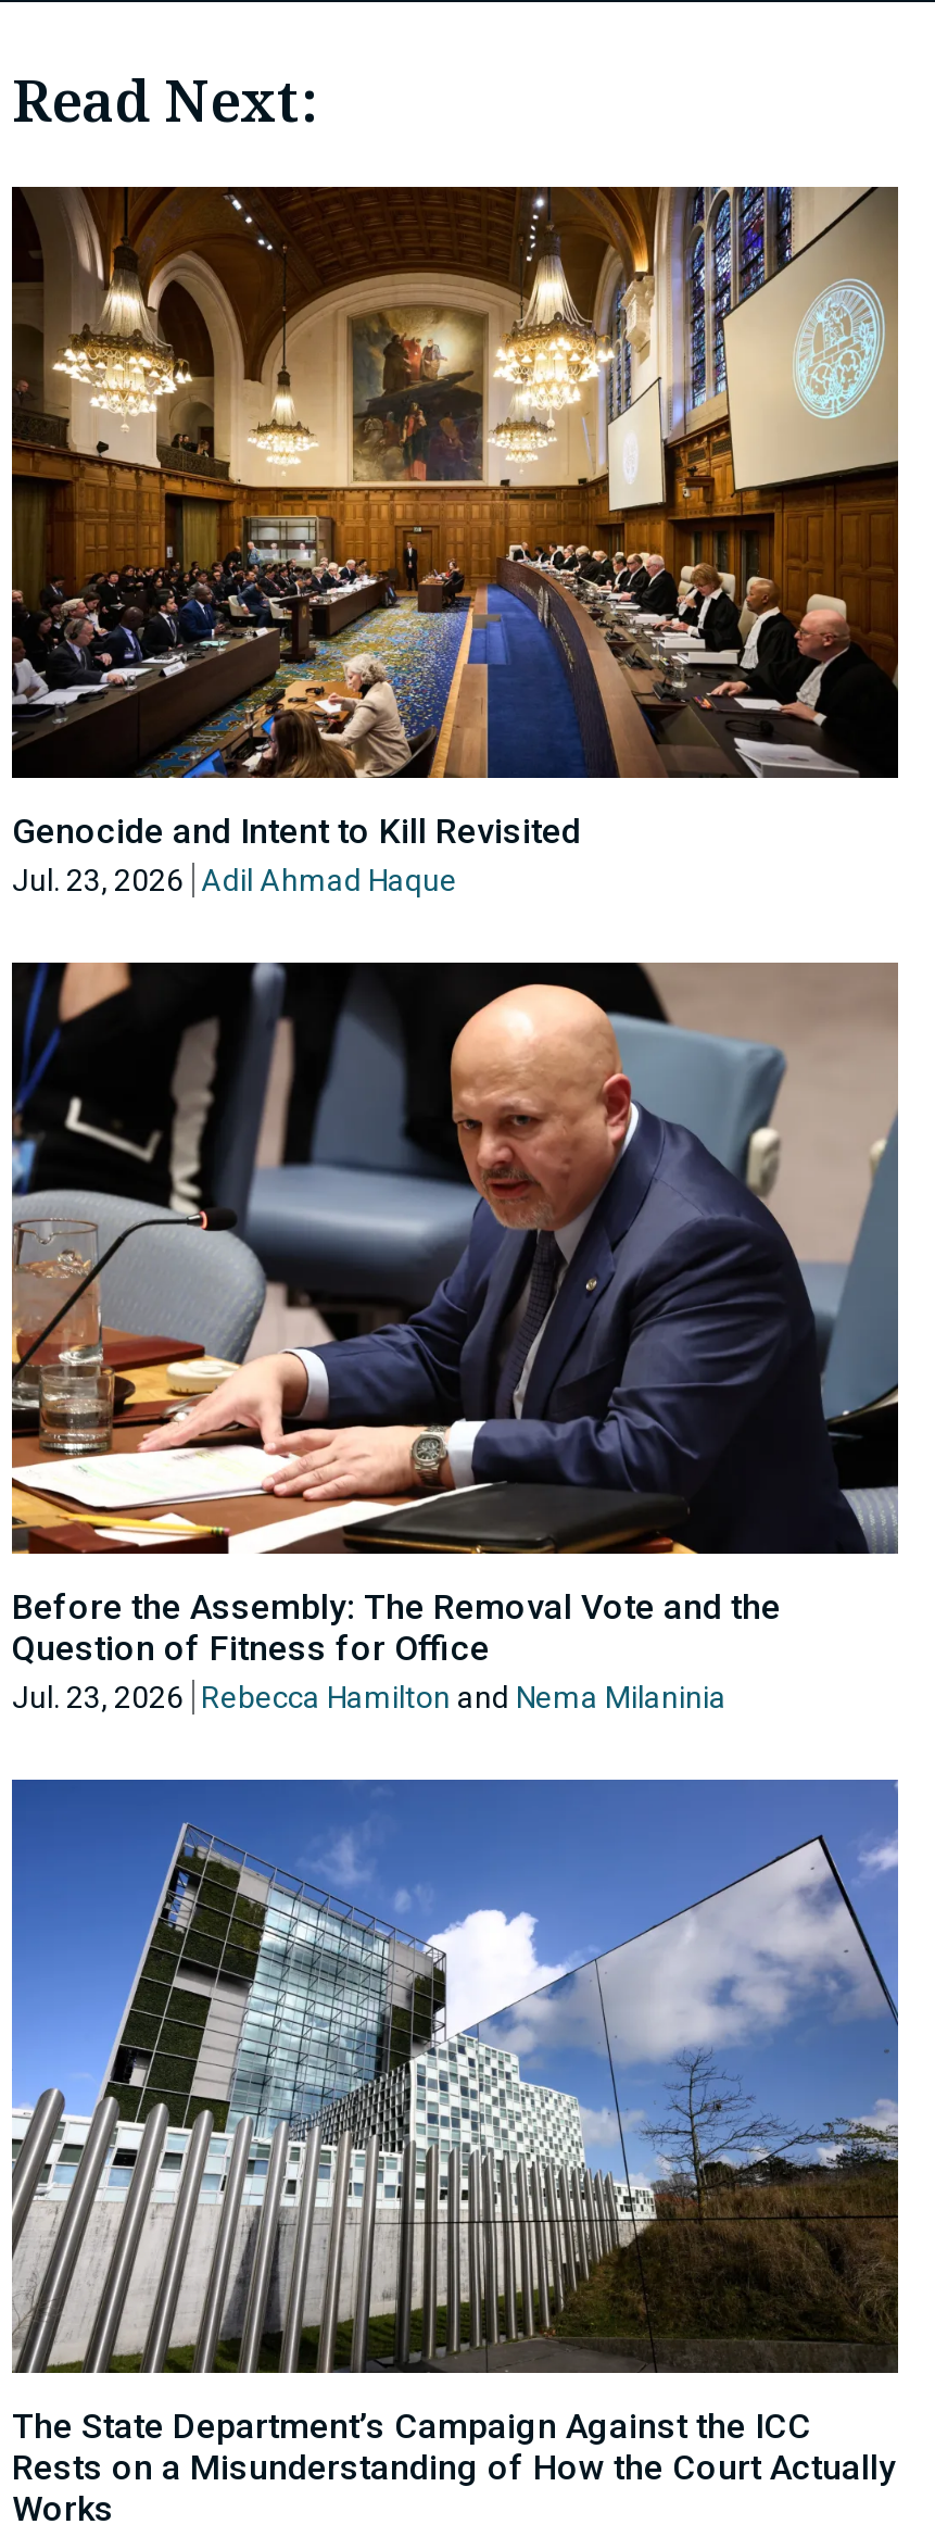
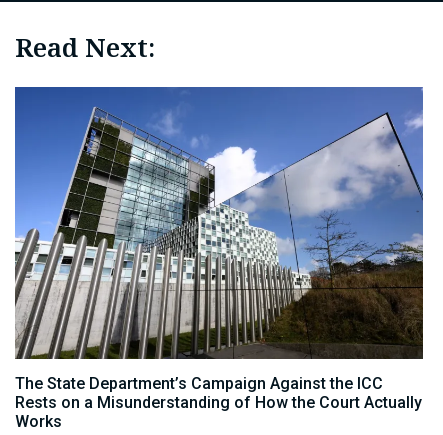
[10,185,900,898] [image] | Genocide and Intent to Kill Revisited | Jul. 23, 2026 Adil Ahmad Haque -> none
[10,960,900,1715] [image] | Before the Assembly: The Removal Vote and the | Question of Fitness for Office | Jul. 23, 2026 Rebecca Hamilton and Nema Milaninia -> none

